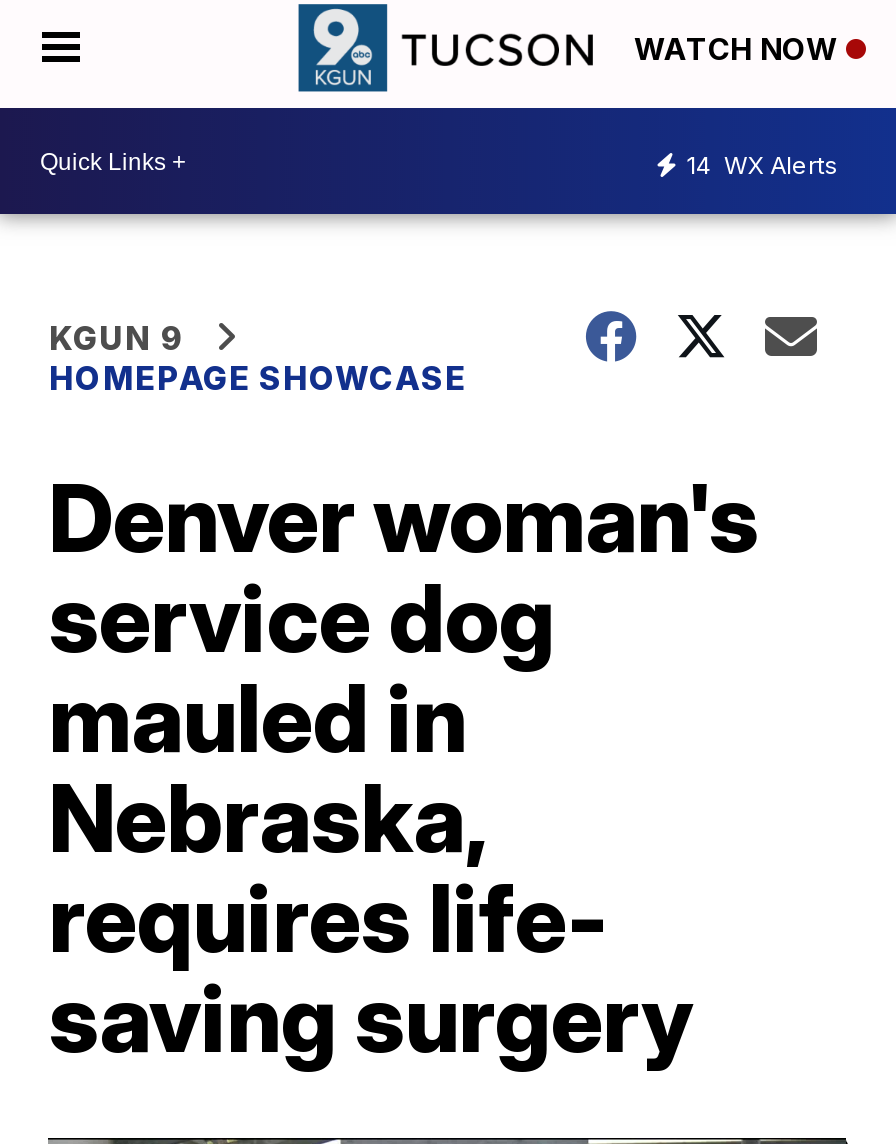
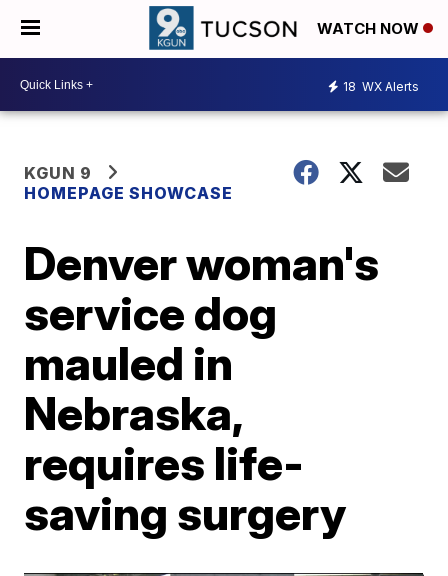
[686,149,838,179] 14 WX Alerts -> [343,78,419,93] 18 WX Alerts

